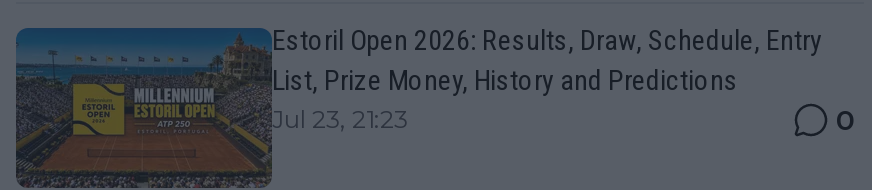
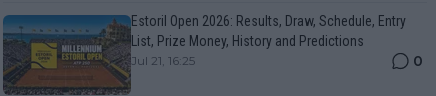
[272,103,408,133] Jul 23, 21:23 -> [131,53,195,68] Jul 21, 16:25

